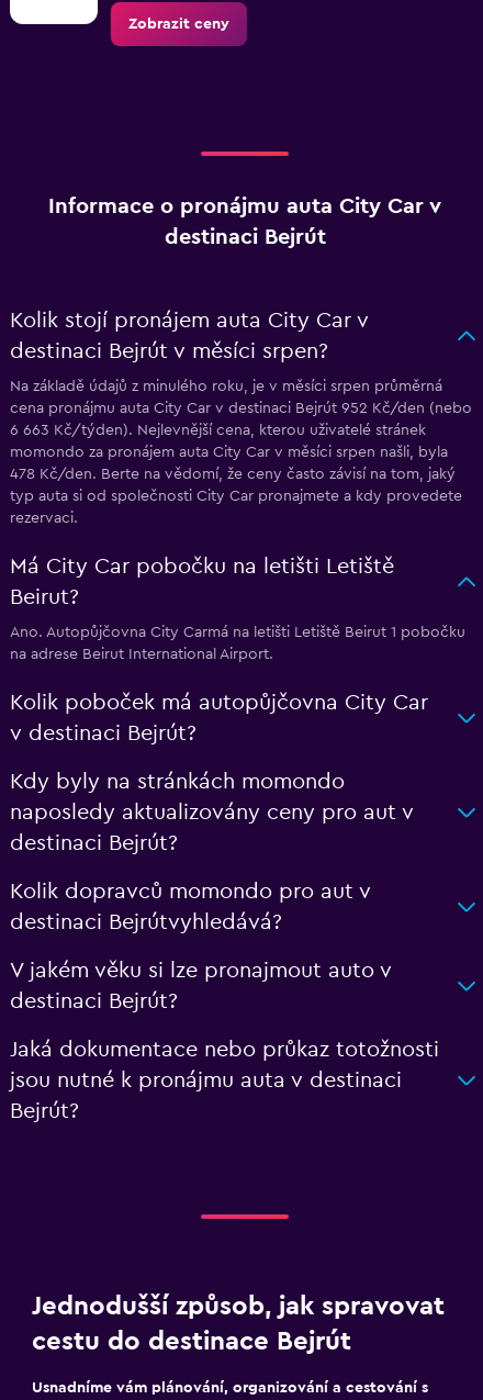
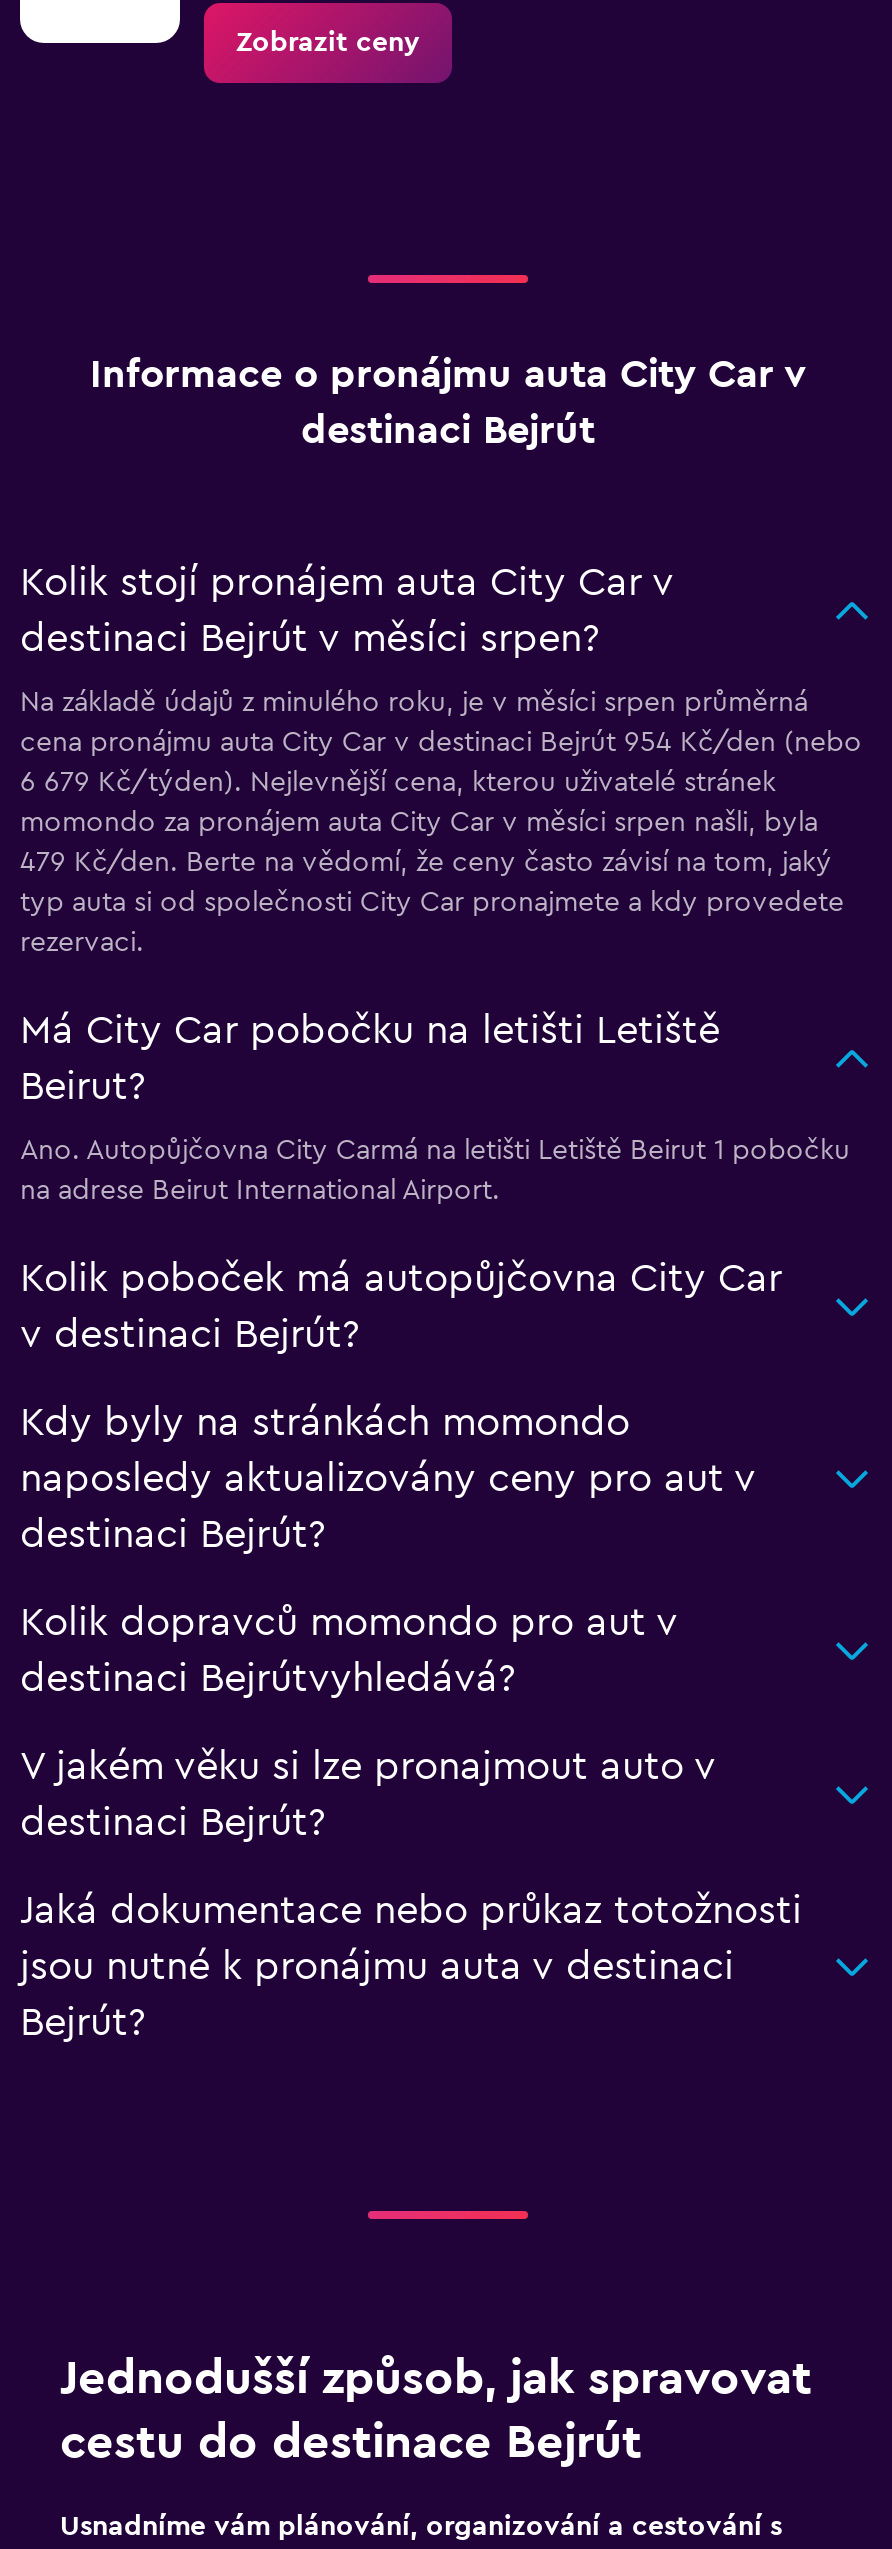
[10,401,472,416] cena pronájmu auta City Car v destinaci Bejrút 952 Kč/den (nebo -> [20,729,862,757] cena pronájmu auta City Car v destinaci Bejrút 954 Kč/den (nebo
[10,423,426,438] 6 663 Kč/týden). Nejlevnější cena, kterou uživatelé stránek -> [20,769,776,797] 6 679 Kč/týden). Nejlevnější cena, kterou uživatelé stránek
[10,467,456,482] 478 Kč/den. Berte na vědomí, že ceny často závisí na tom, jaký -> [20,849,832,877] 479 Kč/den. Berte na vědomí, že ceny často závisí na tom, jaký

